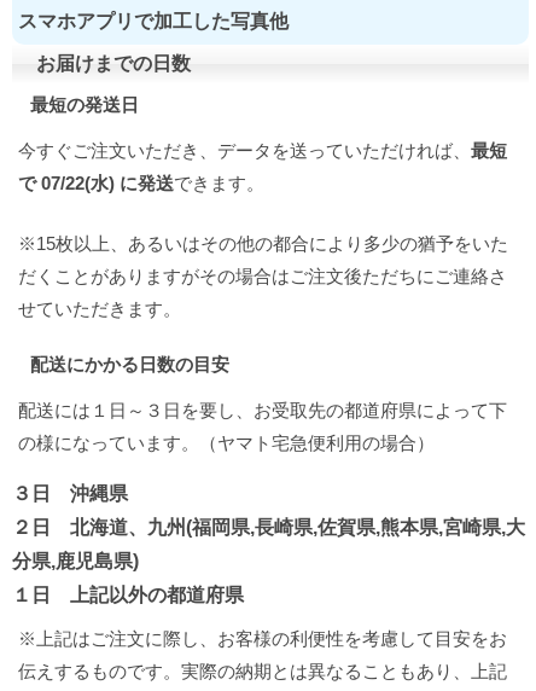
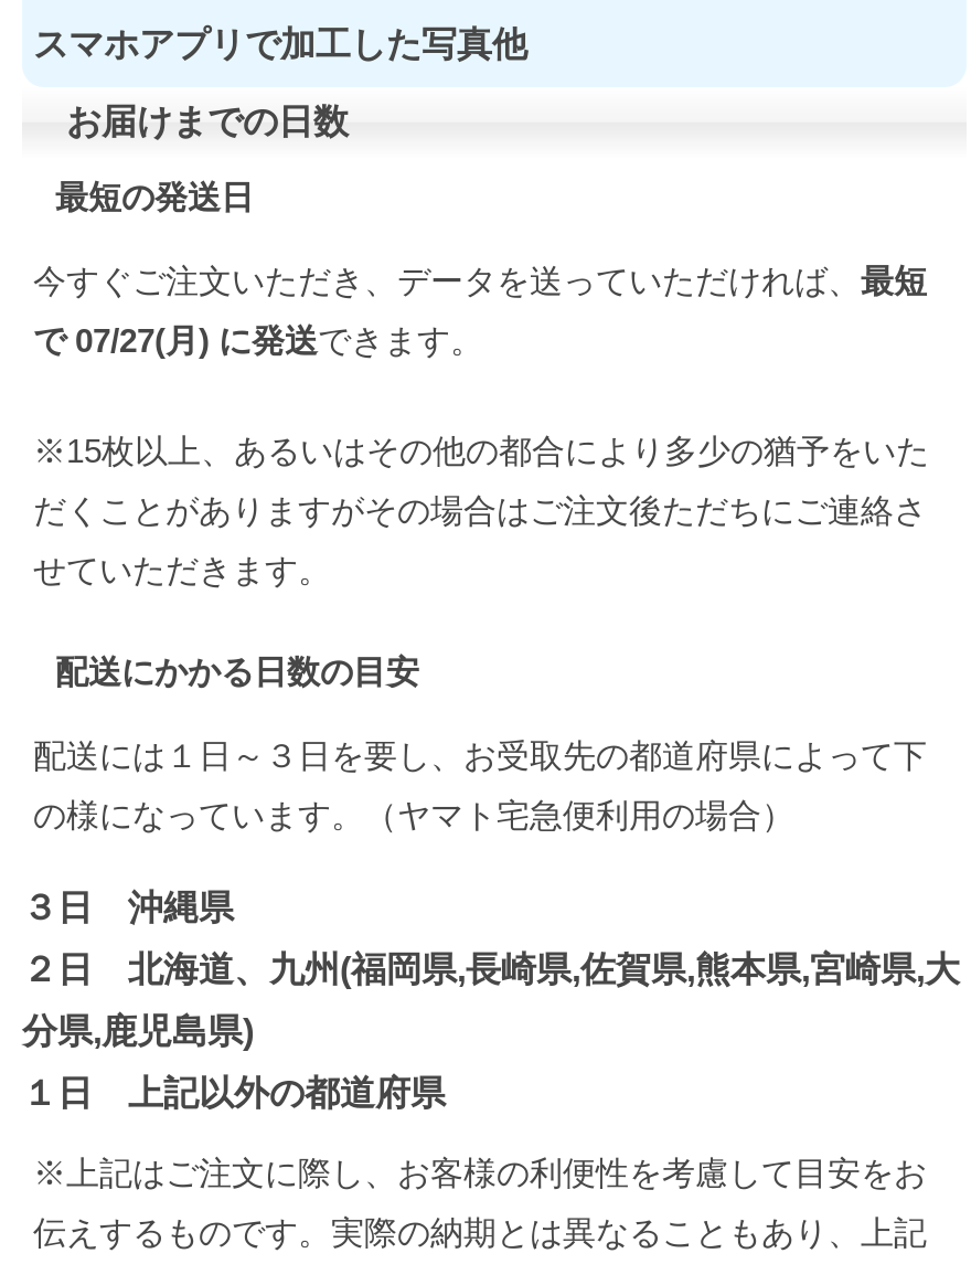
[18,173,264,194] で 07/22(水) に発送できます。 -> [33,322,483,360] で 07/27(月) に発送できます。

